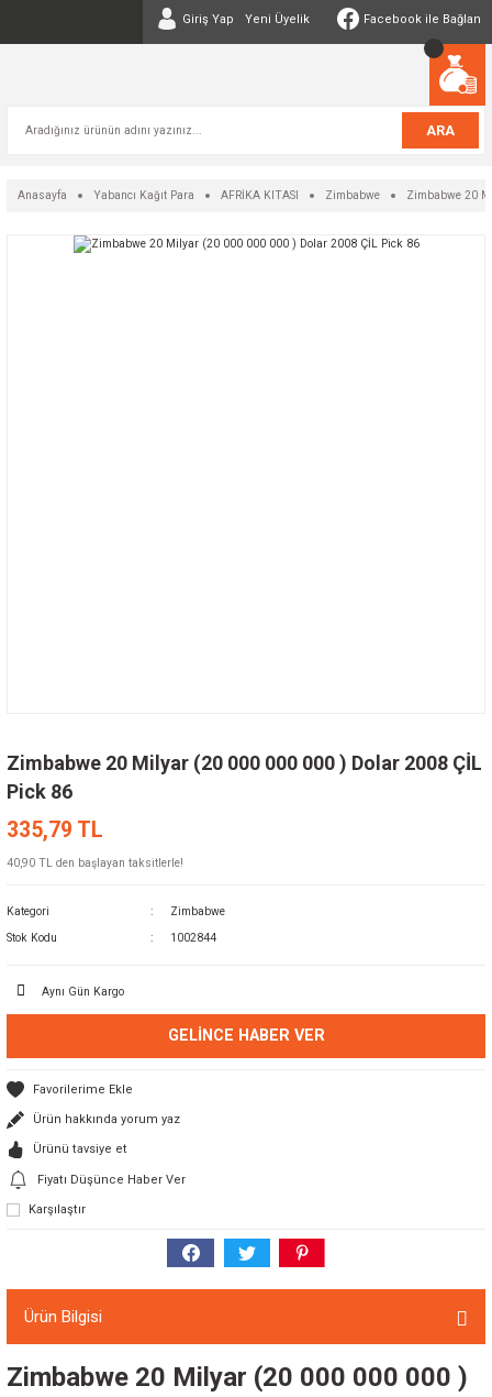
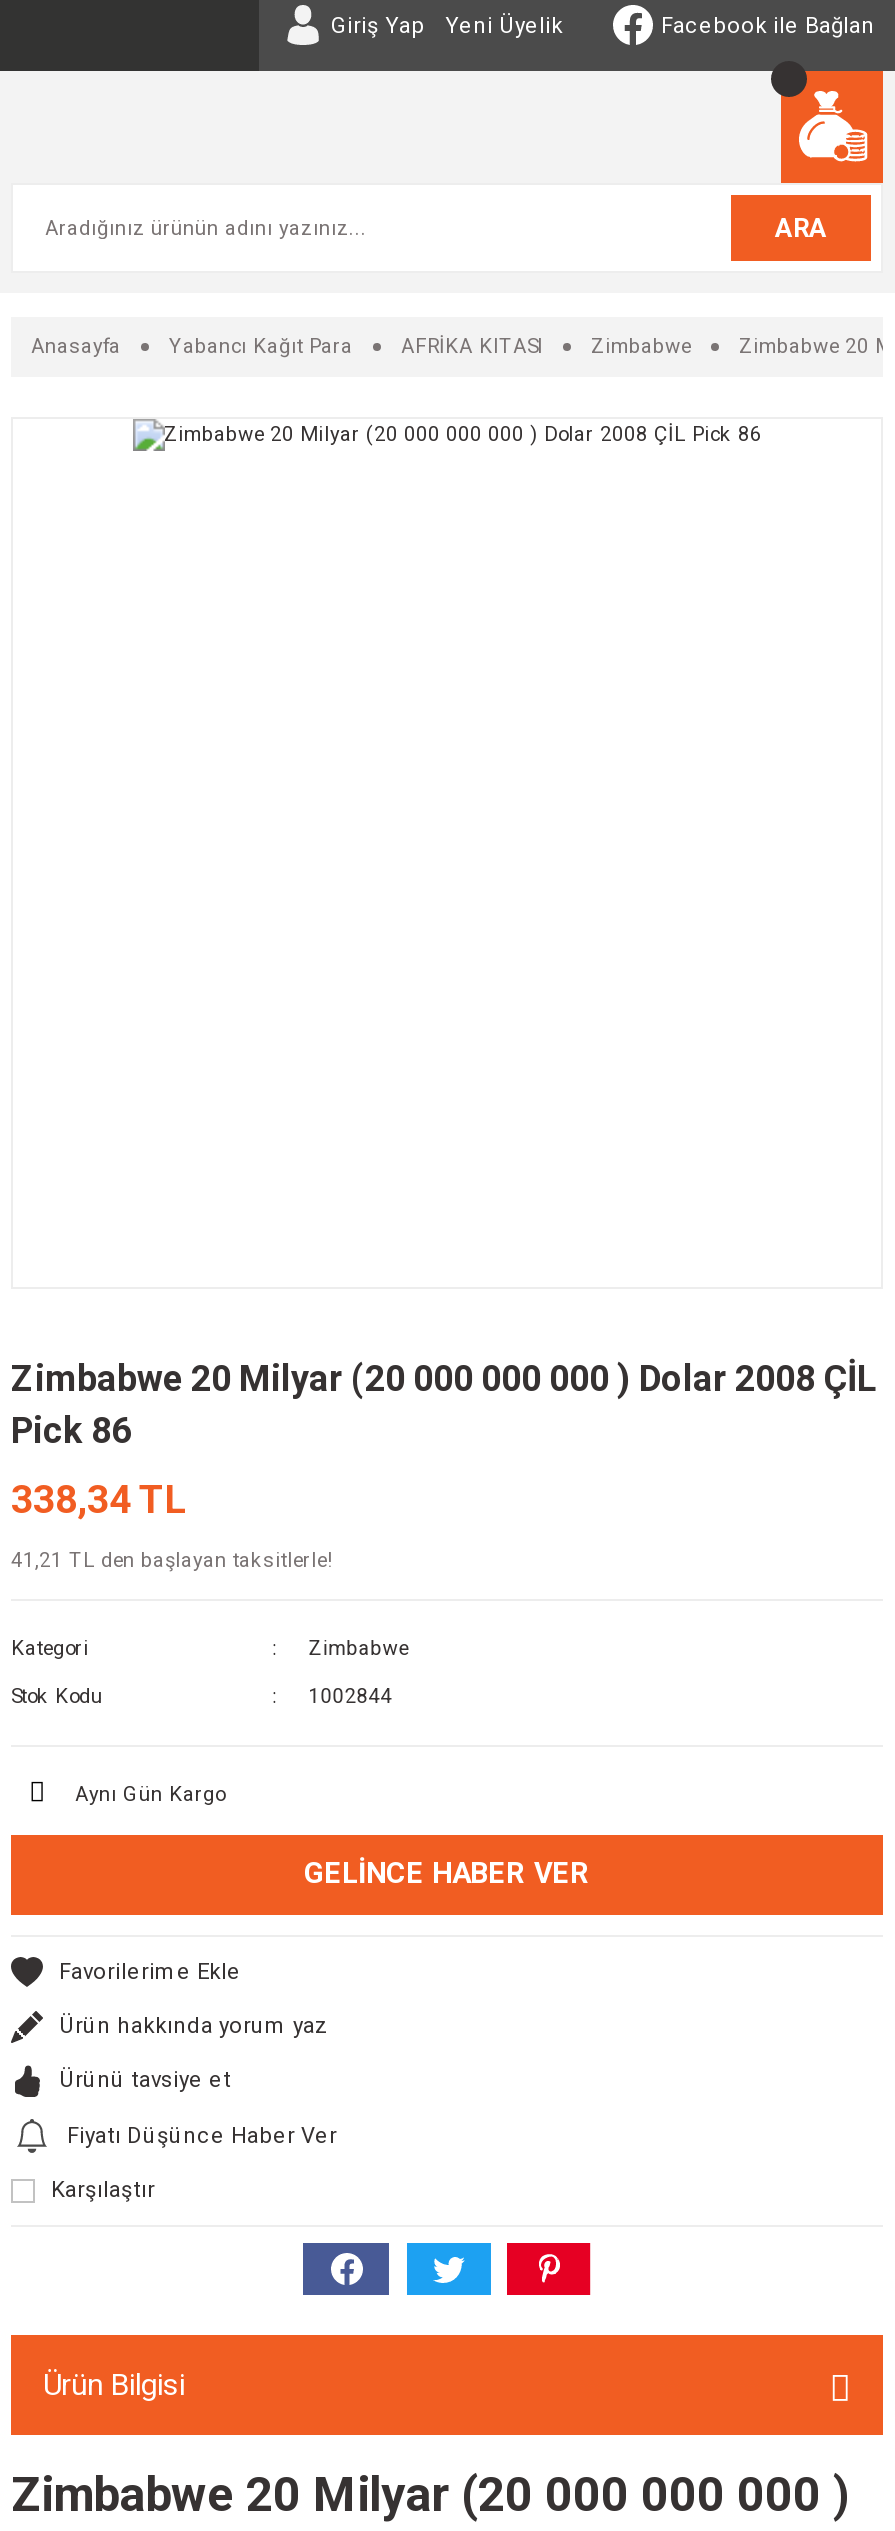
[7,817,103,843] 335,79 TL -> [11,1477,187,1523] 338,34 TL
[7,857,183,869] 40,90 TL den başlayan taksitlerle! -> [11,1549,333,1571] 41,21 TL den başlayan taksitlerle!

